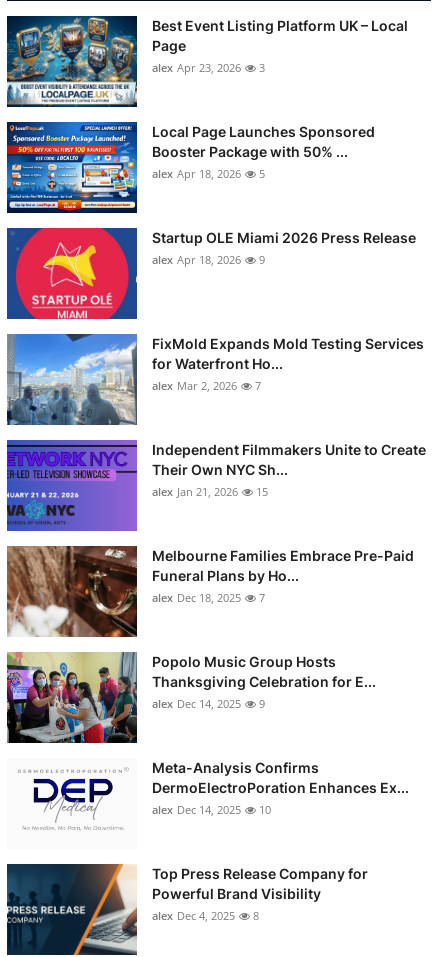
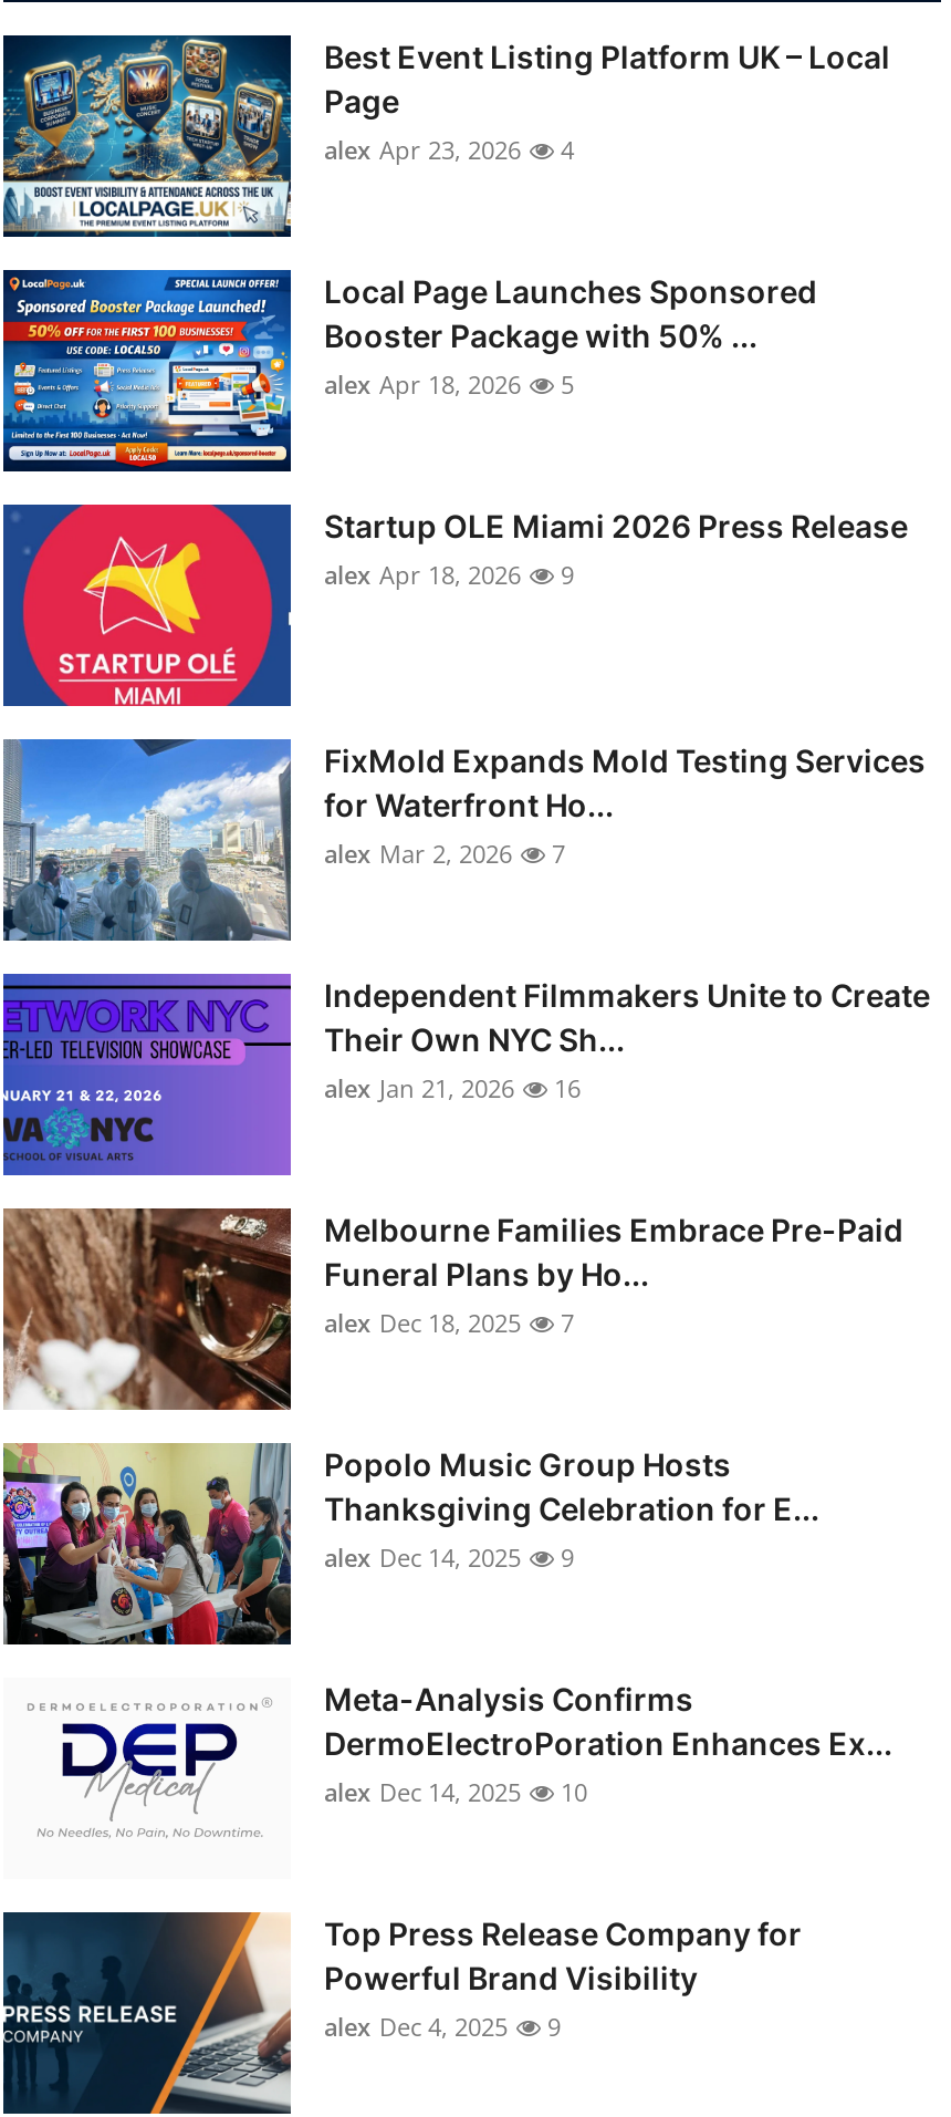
[152,60,265,75] alex Apr 23, 2026 3 -> [324,133,574,166] alex Apr 23, 2026 4
[152,484,268,499] alex Jan 21, 2026 15 -> [324,1071,581,1104] alex Jan 21, 2026 16
[152,908,259,923] alex Dec 4, 2025 8 -> [324,2010,561,2043] alex Dec 4, 2025 9

